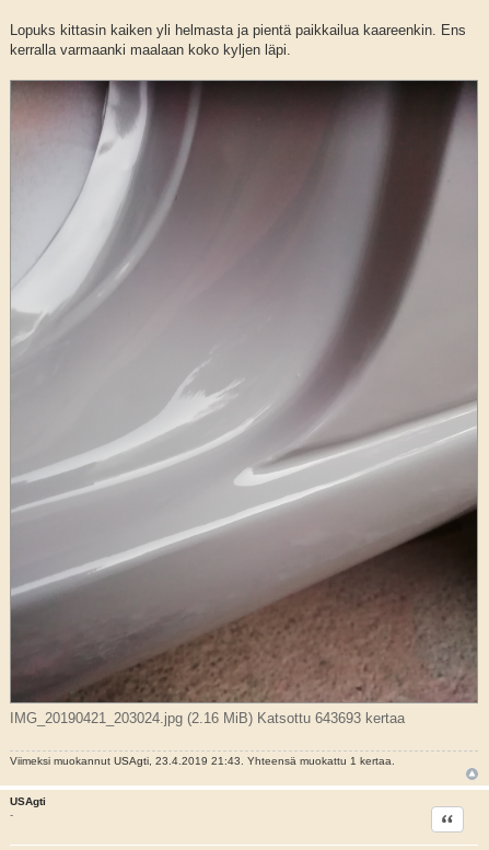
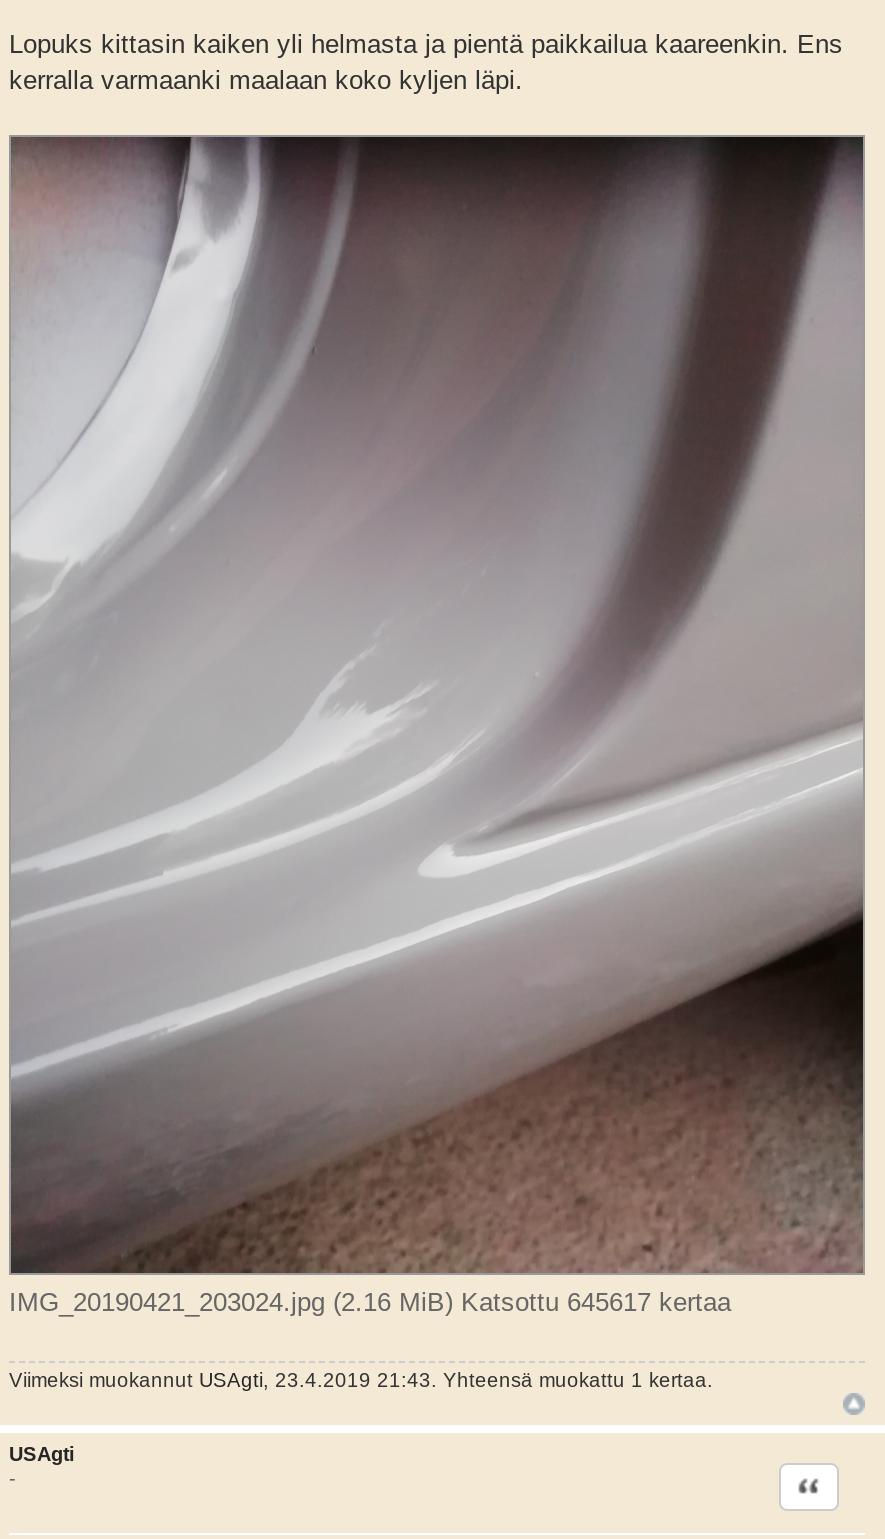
[10,710,405,726] IMG_20190421_203024.jpg (2.16 MiB) Katsottu 643693 kertaa -> [9,1287,731,1317] IMG_20190421_203024.jpg (2.16 MiB) Katsottu 645617 kertaa

